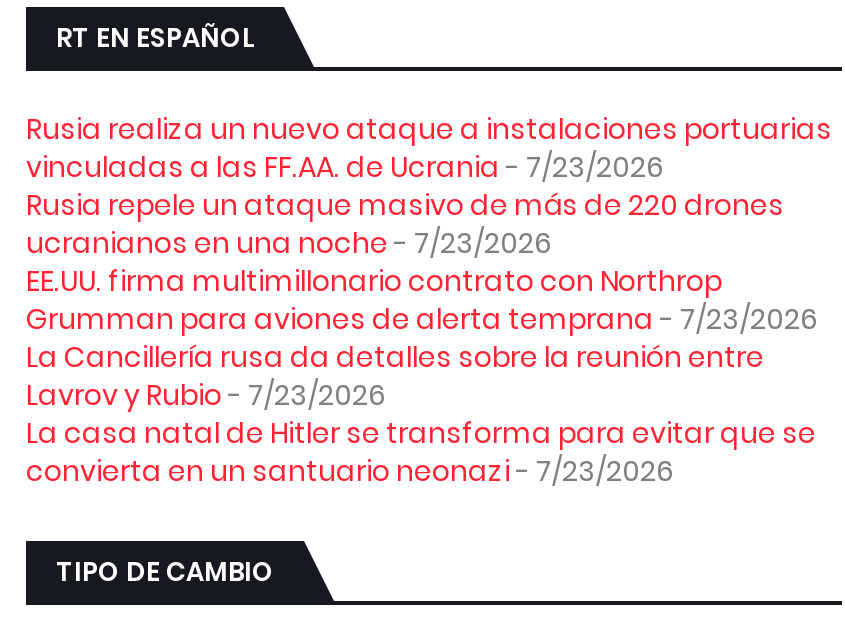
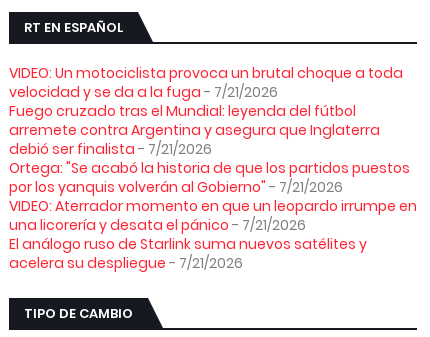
[26,110,832,492] Rusia realiza un nuevo ataque a instalaciones portuarias | vinculadas a las FF.AA. de Ucrania - 7/23/2026 | Rusia repele un ataque masivo de más de 220 drones | ucranianos en una noche - 7/23/2026 | EE.UU. firma multimillonario contrato con Northrop | Grumman para aviones de alerta temprana - 7/23/2026 | La Cancillería rusa da detalles sobre la reunión entre | Lavrov y Rubio - 7/23/2026 | La casa natal de Hitler se transforma para evitar que se | convierta en un santuario neonazi - 7/23/2026 -> [9,63,417,273] VIDEO: Un motociclista provoca un brutal choque a toda | velocidad y se da a la fuga - 7/21/2026 | Fuego cruzado tras el Mundial: leyenda del fútbol | arremete contra Argentina y asegura que Inglaterra | debió ser finalista - 7/21/2026 | Ortega: "Se acabó la historia de que los partidos puestos | por los yanquis volverán al Gobierno" - 7/21/2026 | VIDEO: Aterrador momento en que un leopardo irrumpe en | una licorería y desata el pánico- 7/21/2026 | El análogo ruso de Starlink suma nuevos satélites y | acelera su despliegue - 7/21/2026

